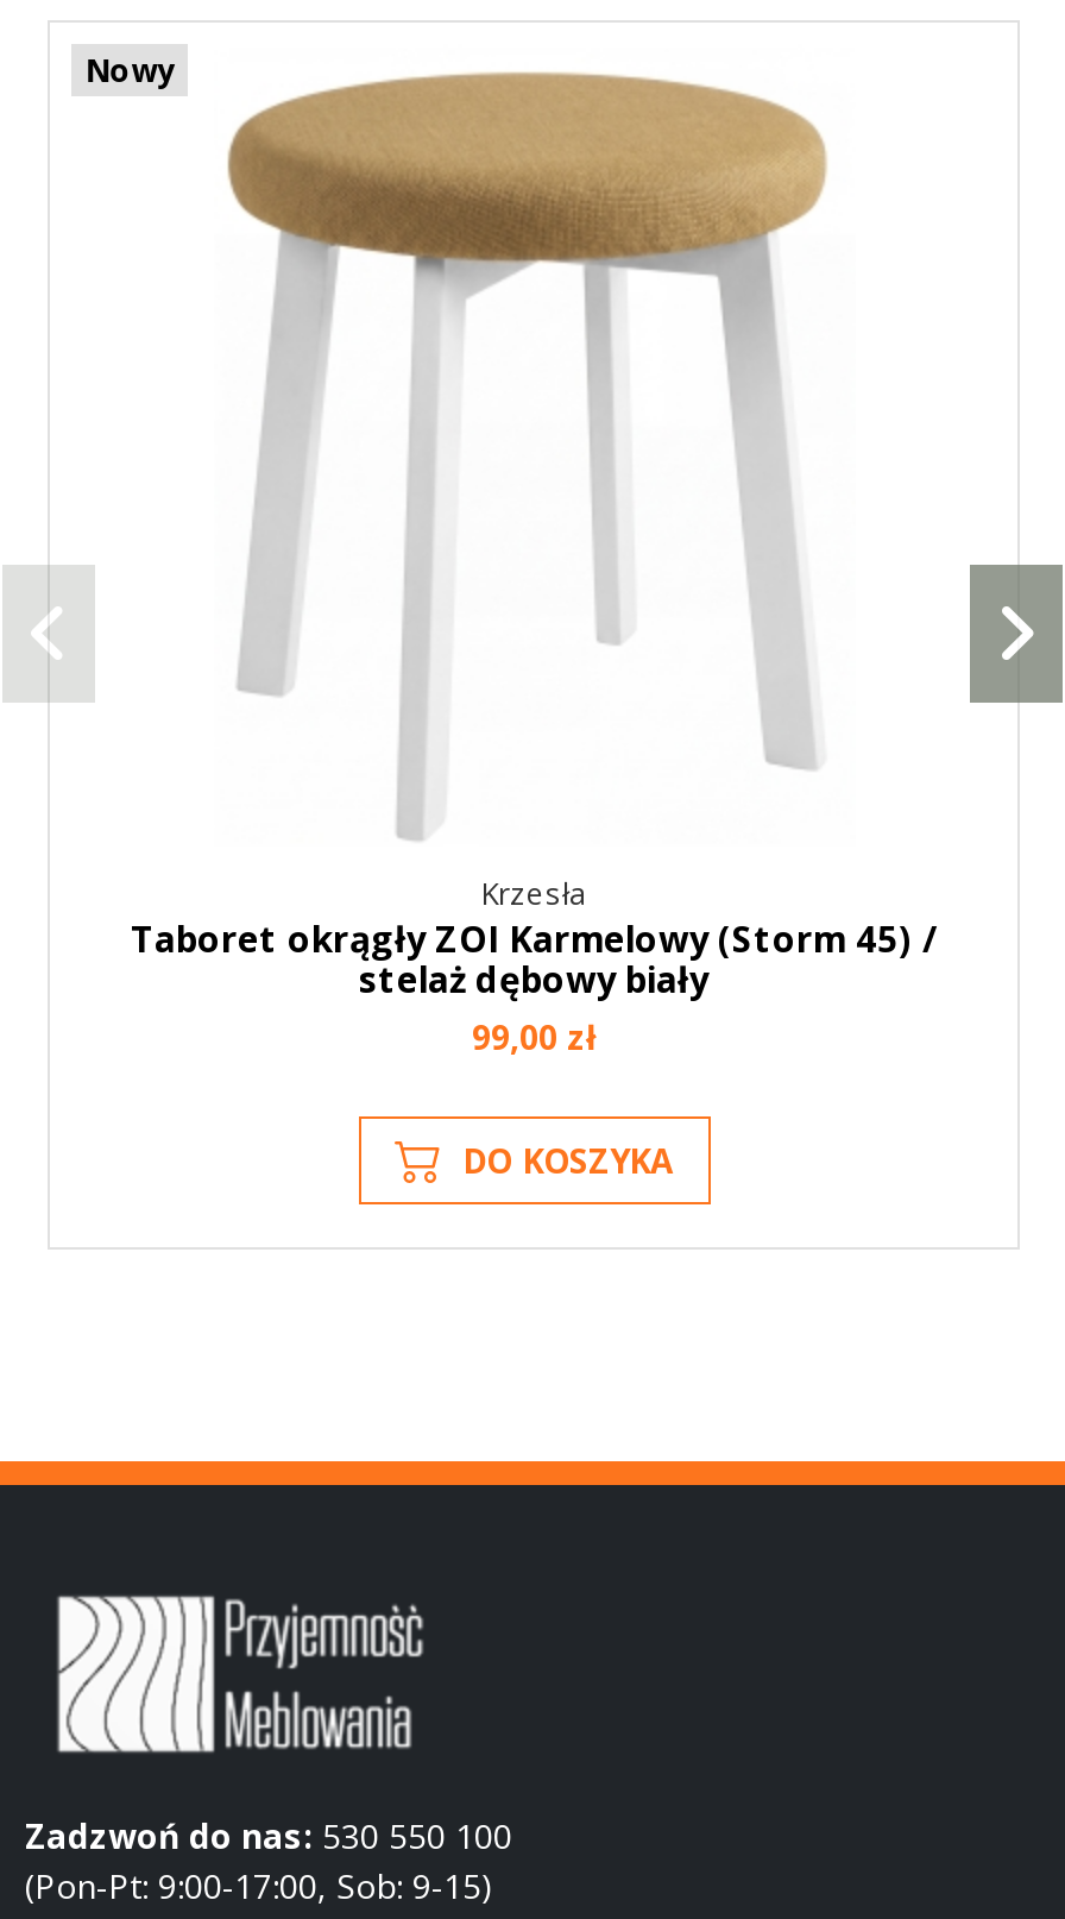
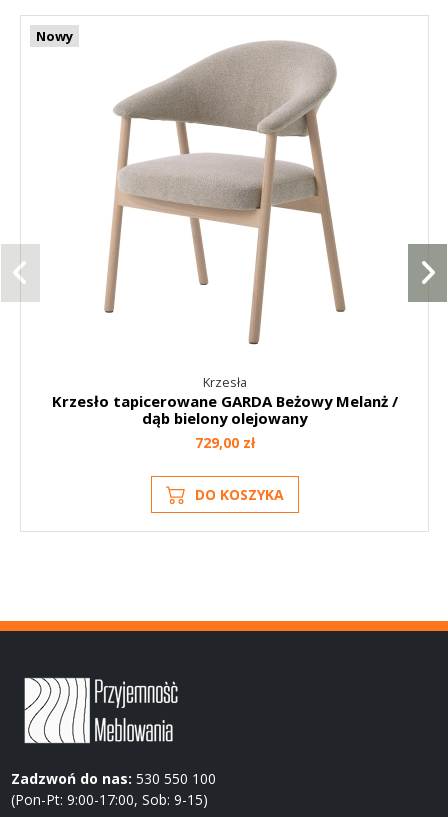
[131,70,937,1060] [image] | Taboret okrągły ZOI Karmelowy (Storm 45) / | stelaż dębowy biały | 99,00 zł -> [51,37,397,452] [image] | Krzesło tapicerowane GARDA Beżowy Melanż / | dąb bielony olejowany | 729,00 zł

